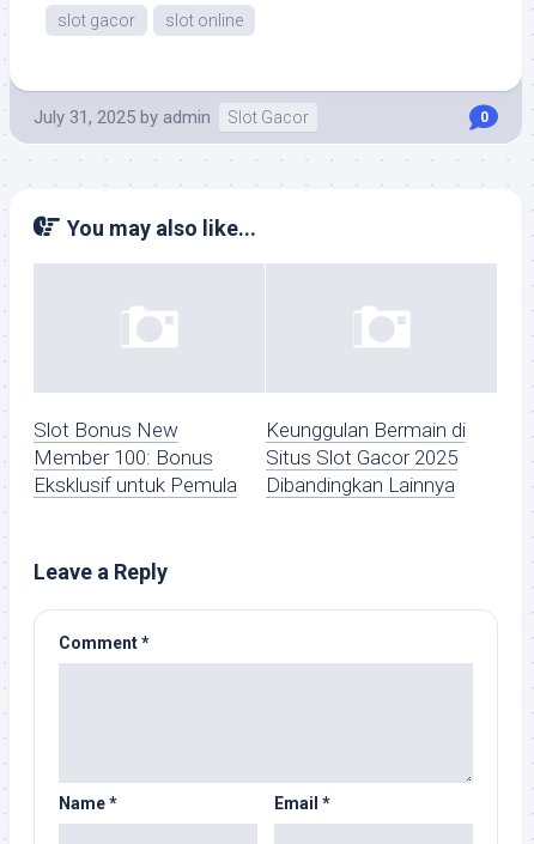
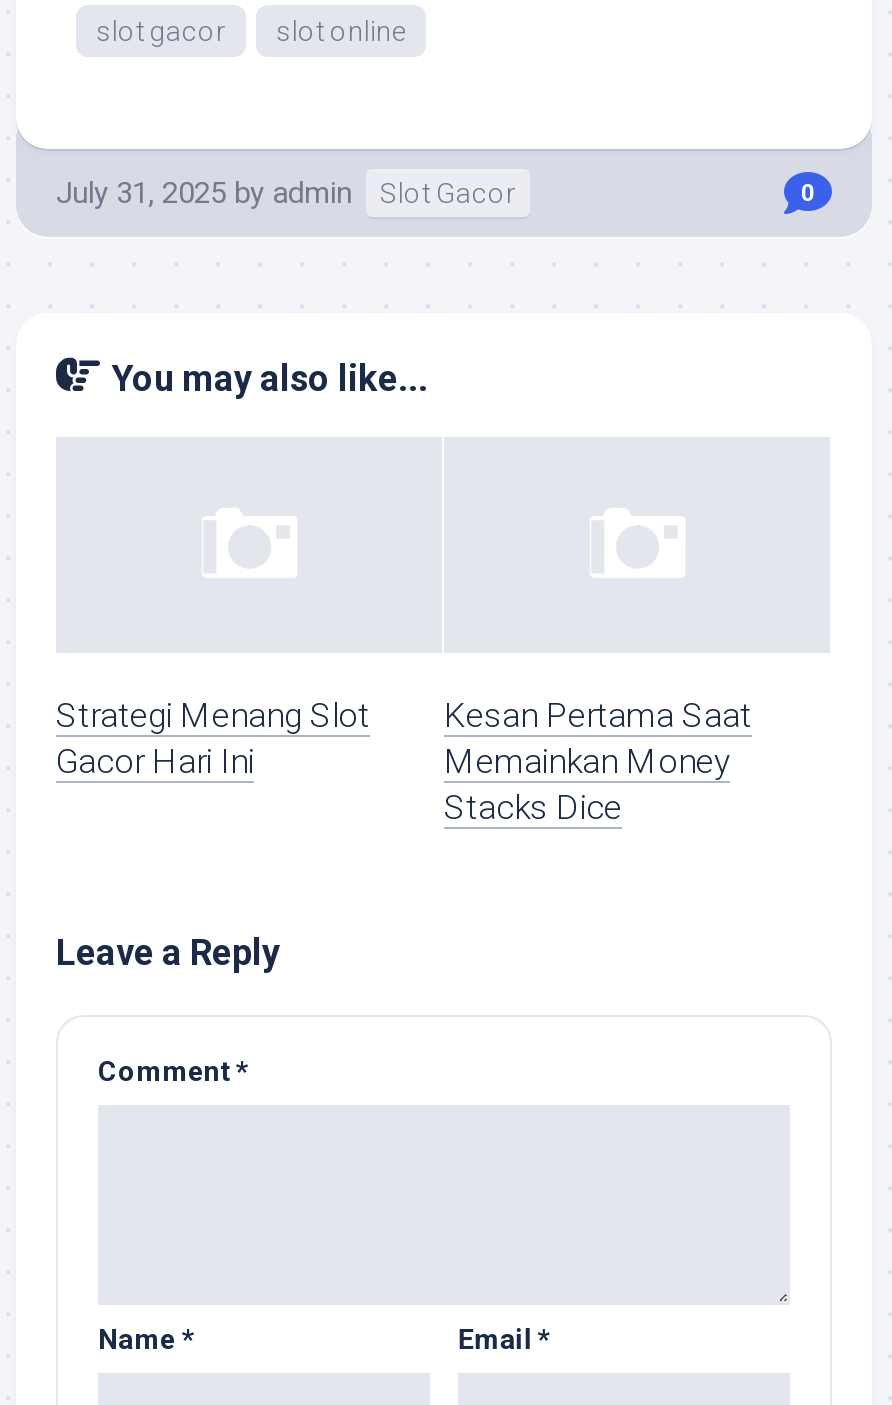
[34,418,237,497] Slot Bonus New | Member 100: Bonus | Eksklusif untuk Pemula -> [56,696,370,782] Strategi Menang Slot | Gacor Hari Ini
[266,418,466,497] Keunggulan Bermain di | Situs Slot Gacor 2025 | Dibandingkan Lainnya -> [444,696,752,828] Kesan Pertama Saat | Memainkan Money | Stacks Dice

